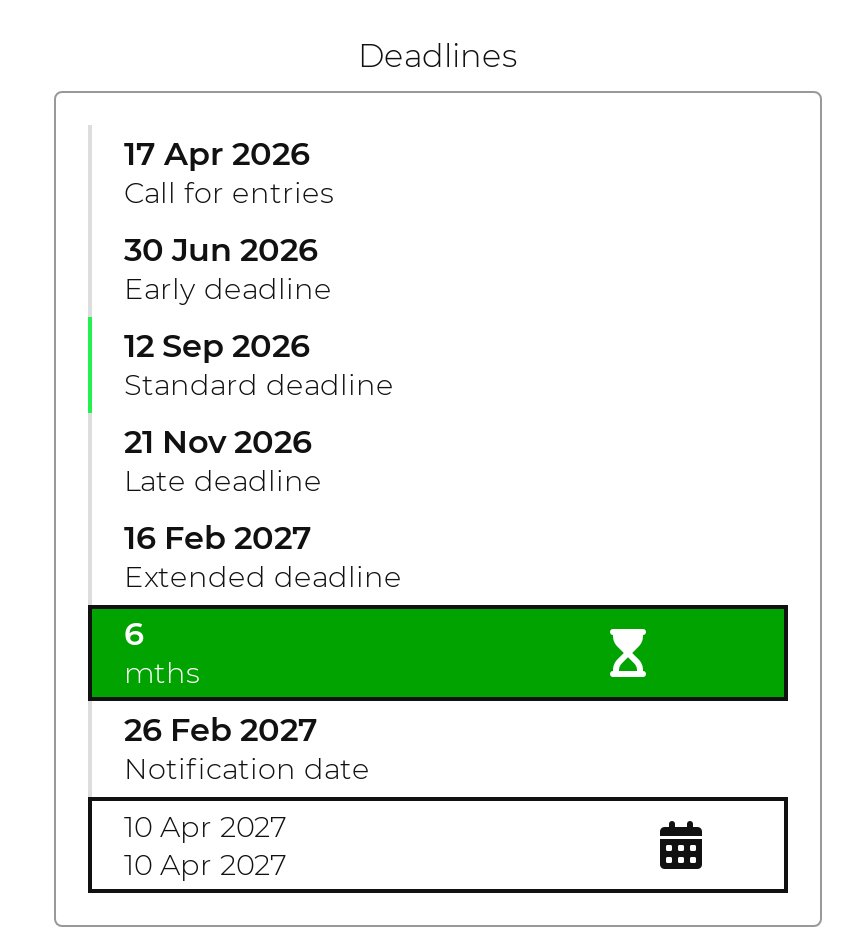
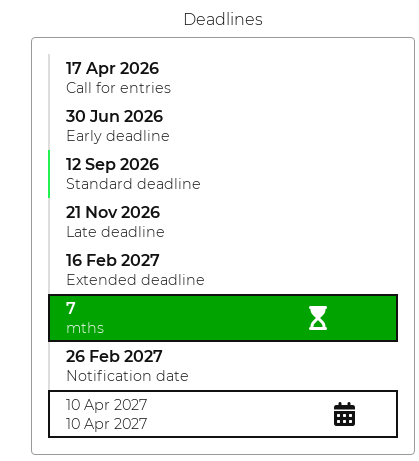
[124,615,144,653] 6 -> [66,299,76,318] 7

